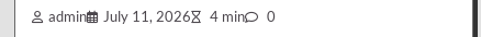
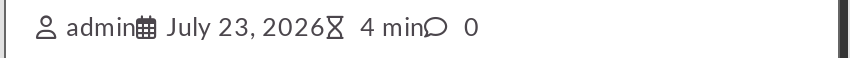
[48,9,276,25] admin July 11, 2026 4 min 0 -> [66,13,480,43] admin July 23, 2026 4 min 0

